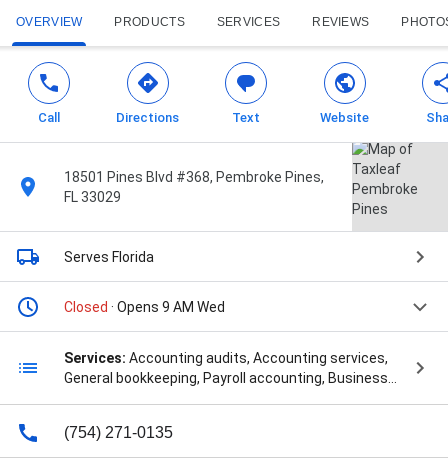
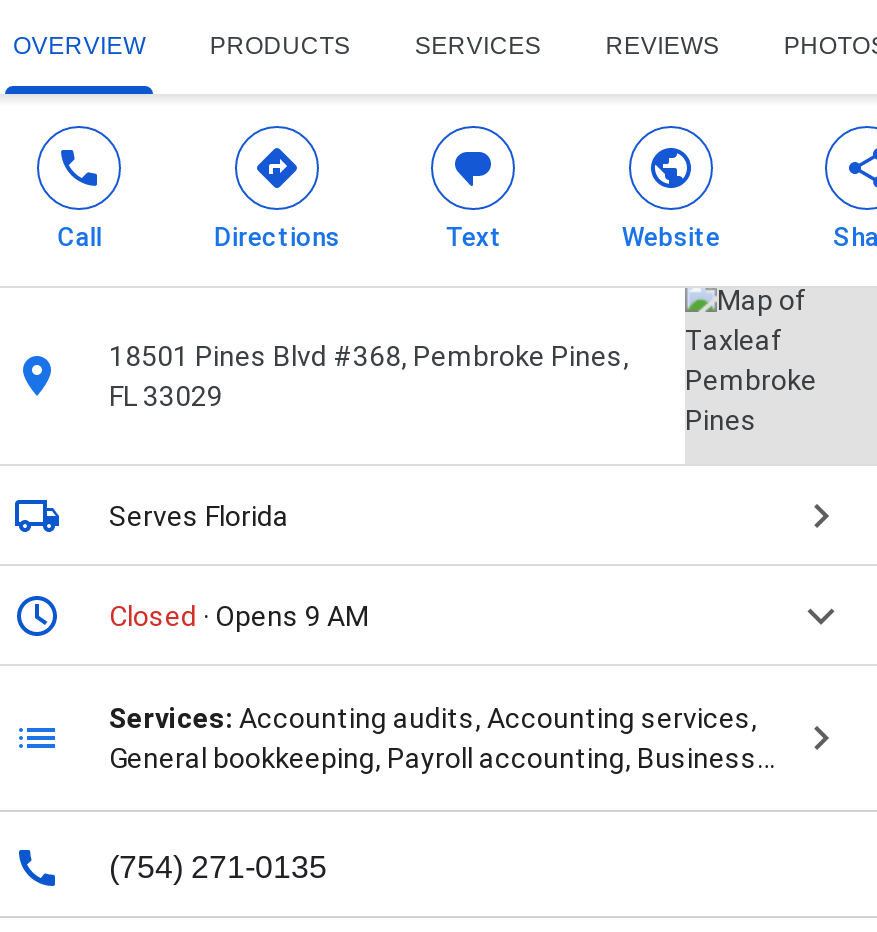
[64,299,225,315] Closed · Opens 9 AM Wed -> [109,600,369,632] Closed · Opens 9 AM

